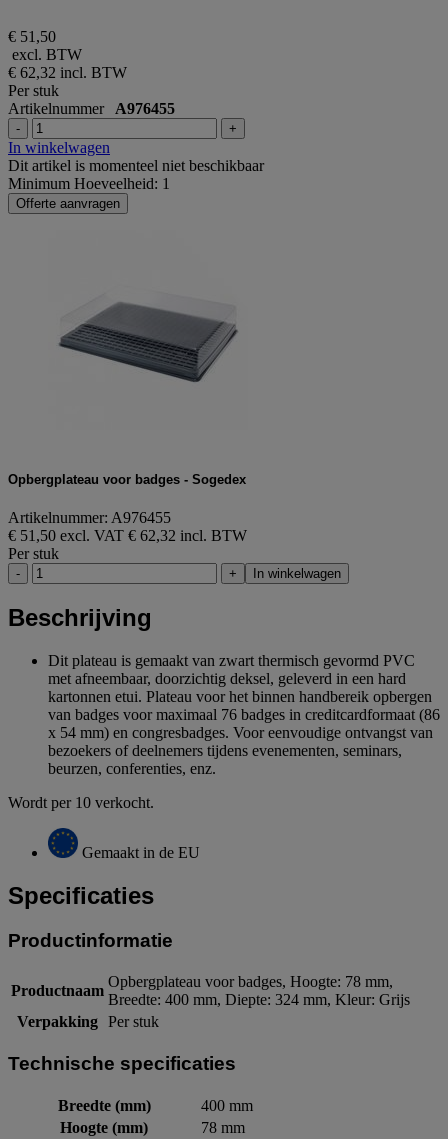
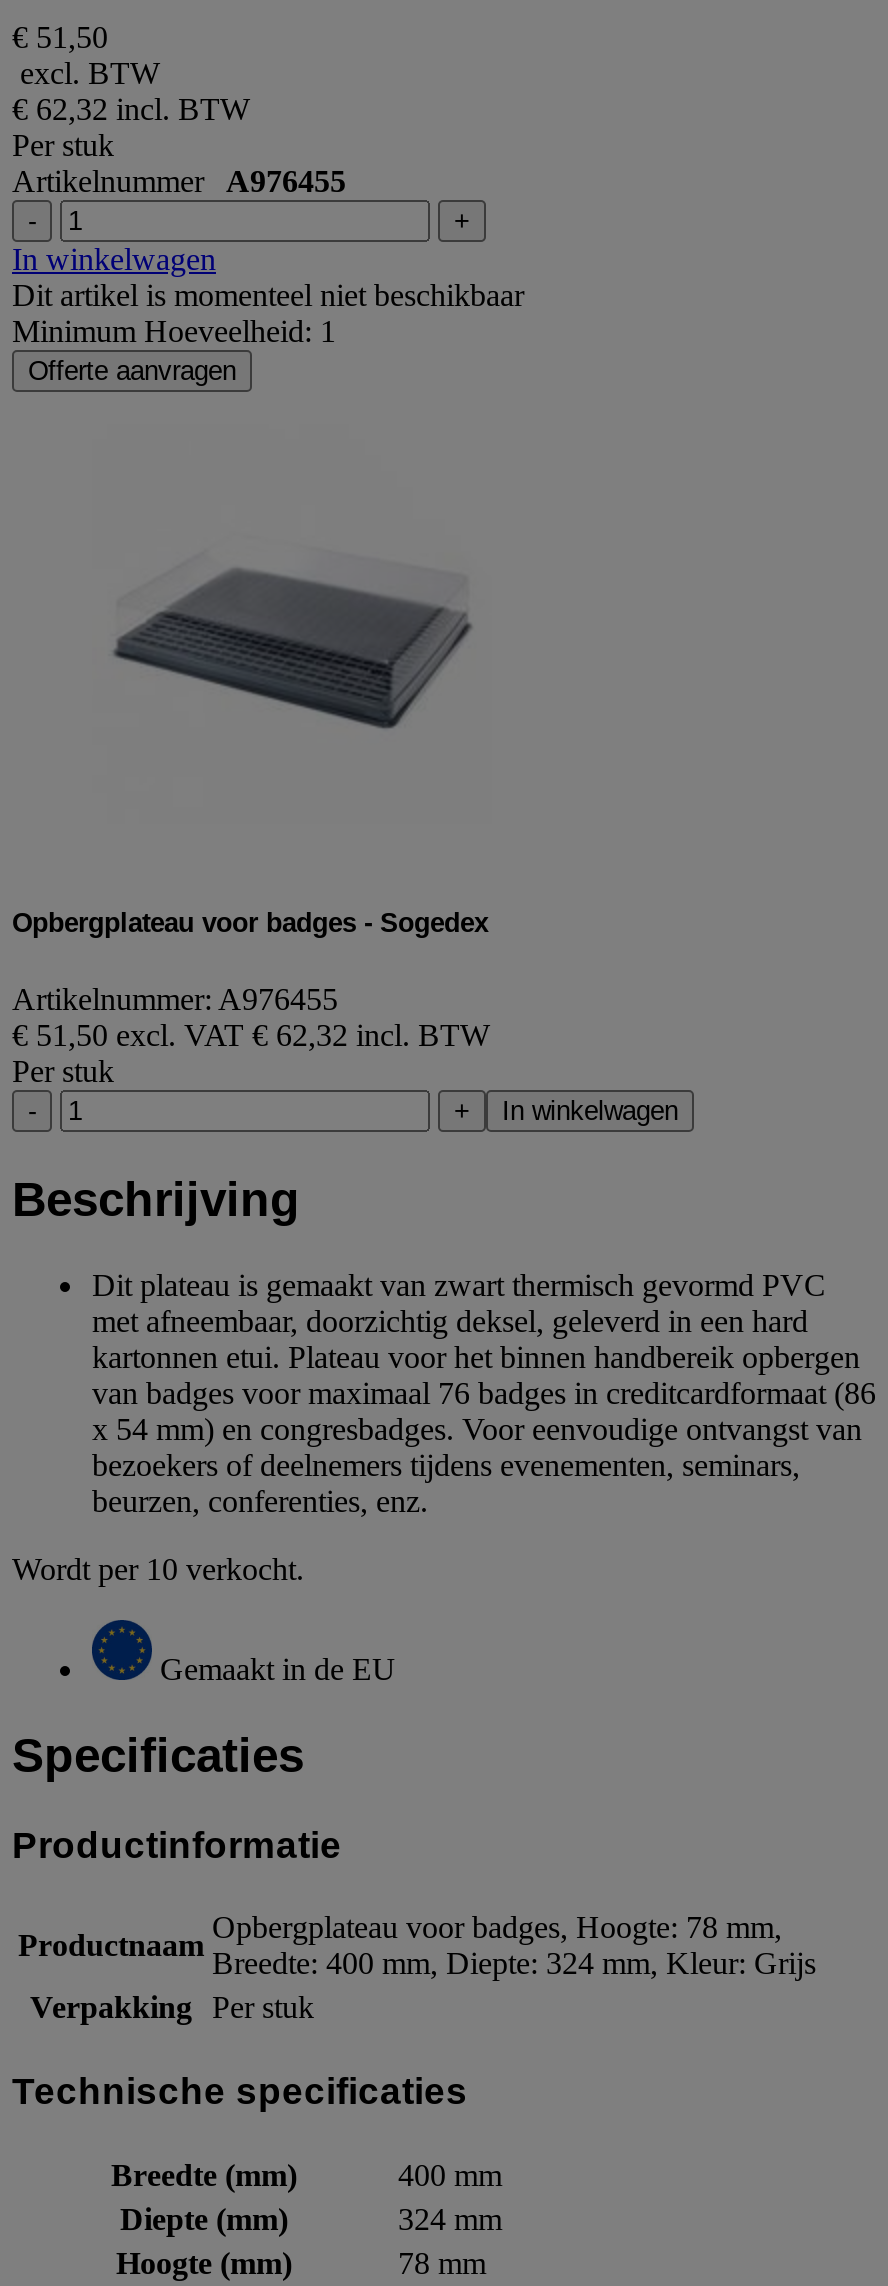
none -> [120,2202,502,2236] Diepte (mm) | 324 mm

